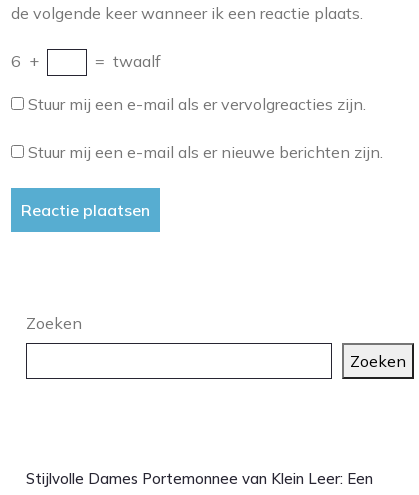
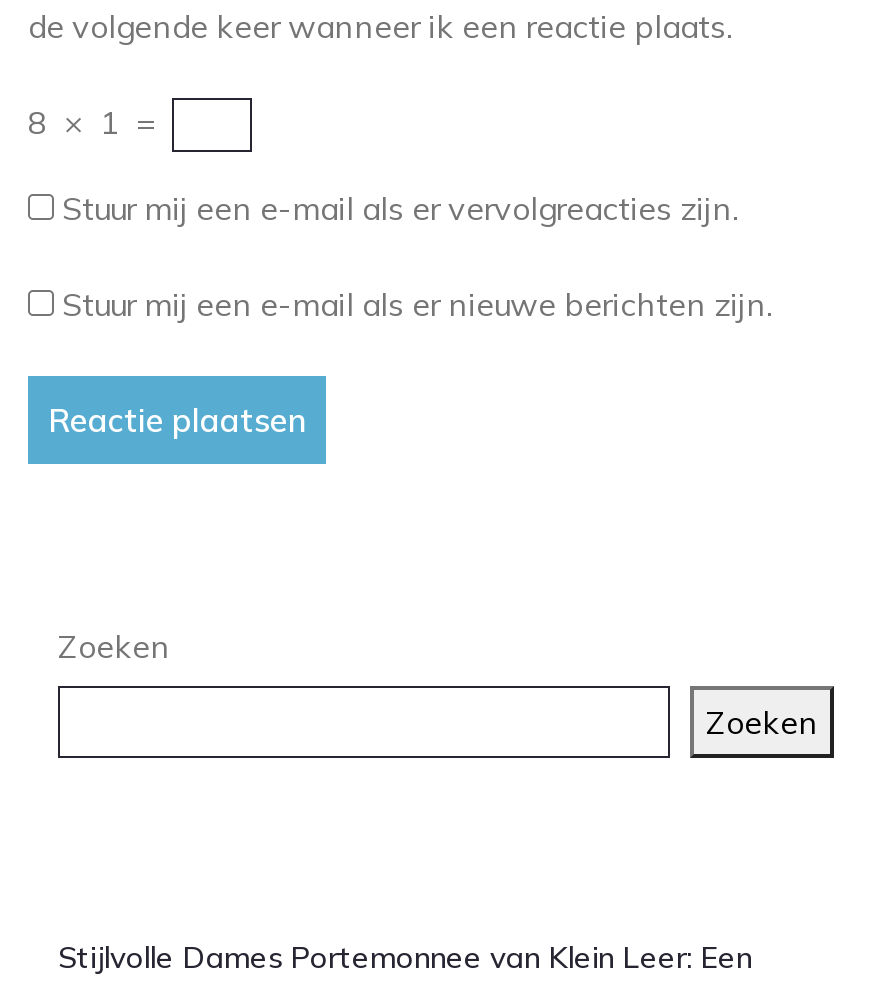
[11,51,161,71] 6 + | = twaalf -> [28,102,164,142] 8 × 1 =

